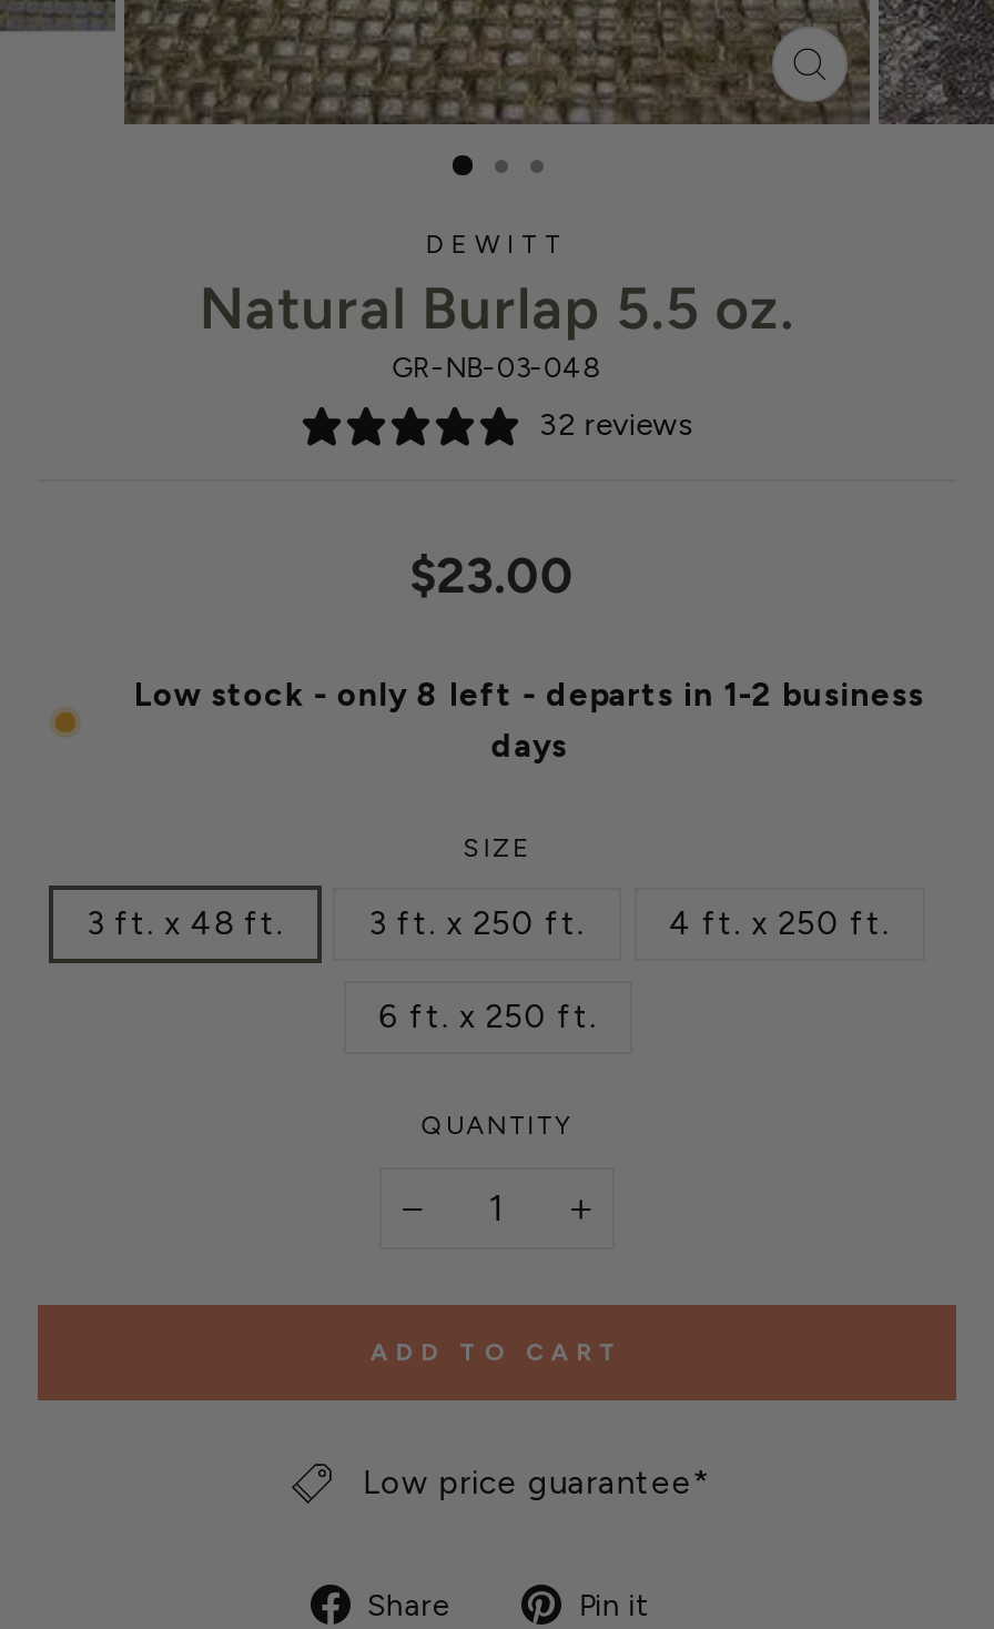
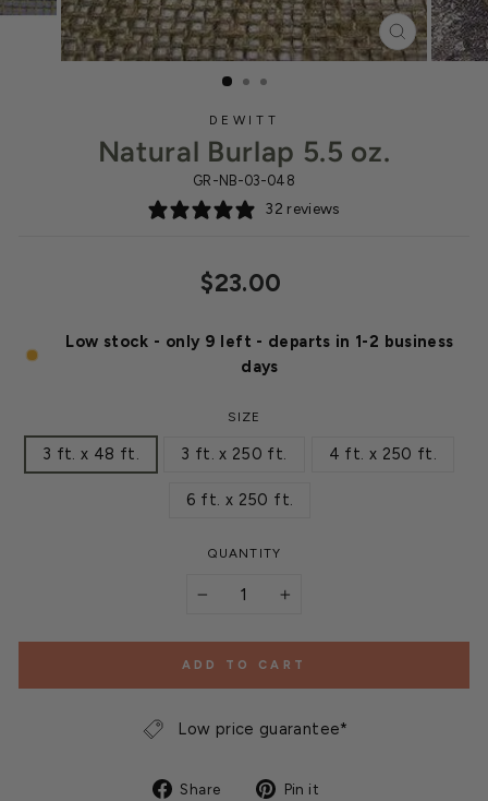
[134,675,924,715] Low stock - only 8 left - departs in 1-2 business -> [66,332,454,351] Low stock - only 9 left - departs in 1-2 business

